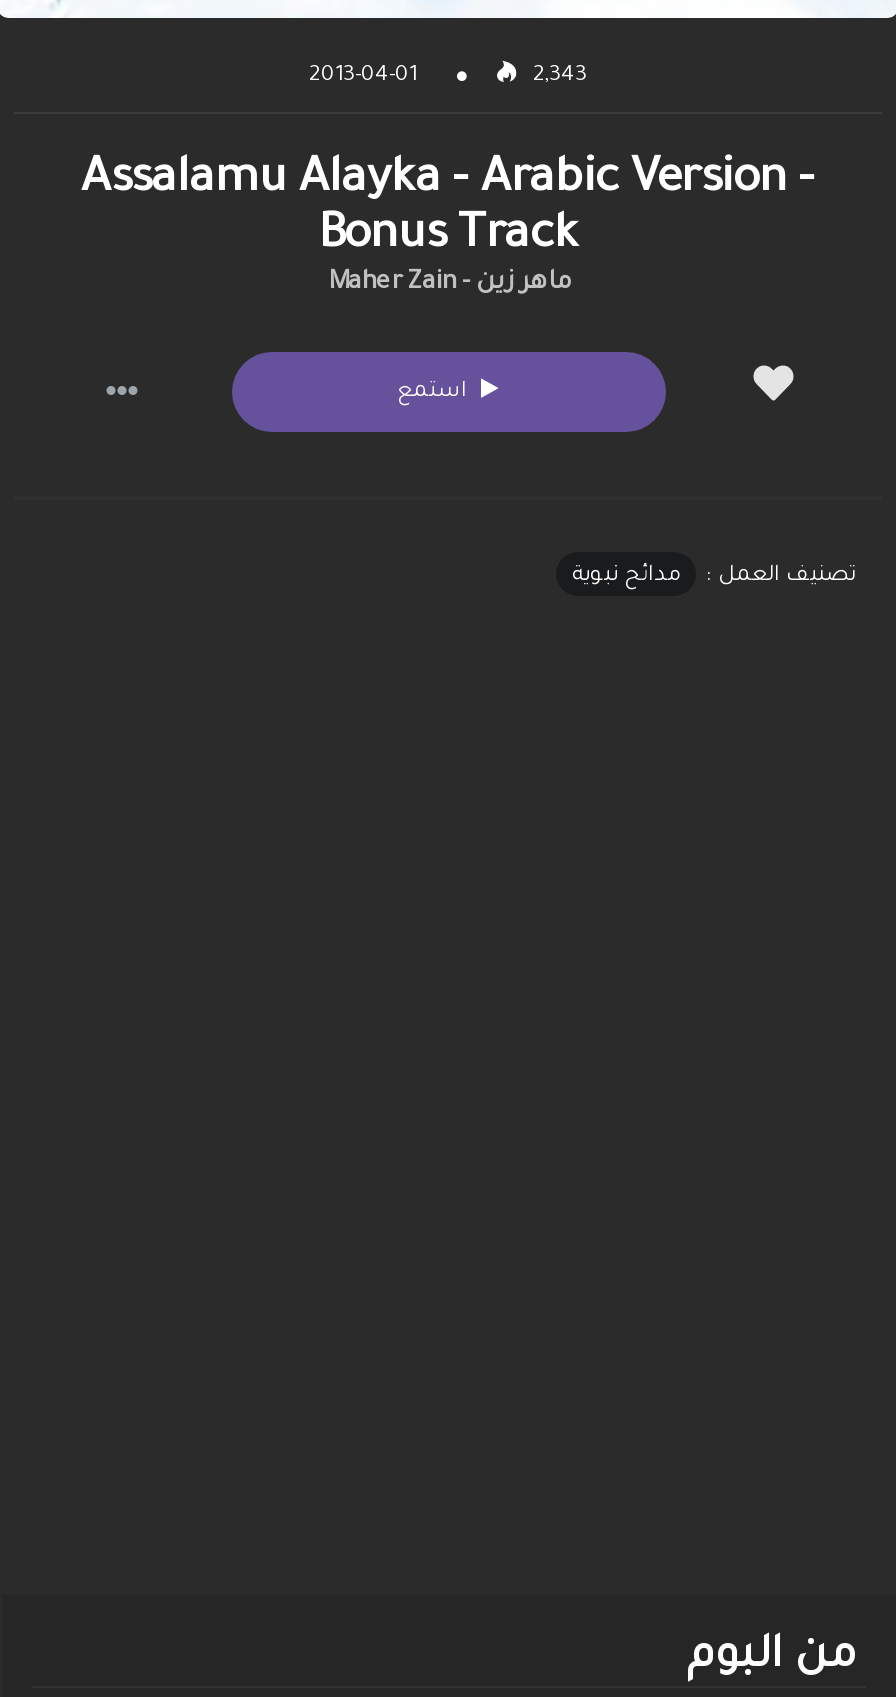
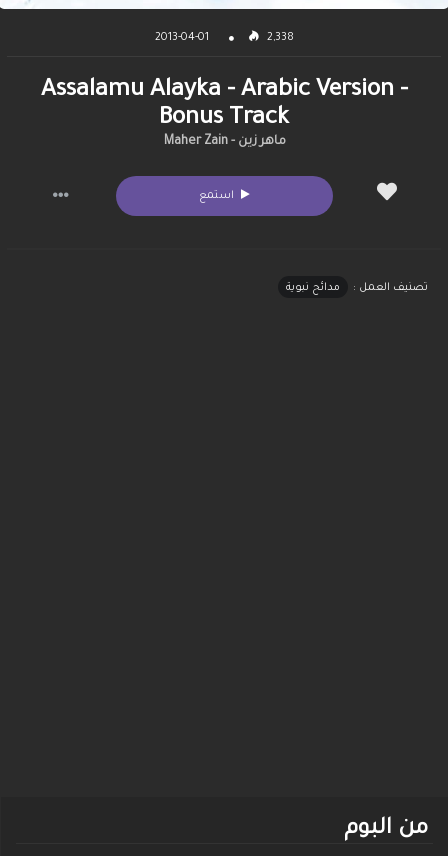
[533,64,587,88] 2,343 -> [266,32,293,44] 2,338

